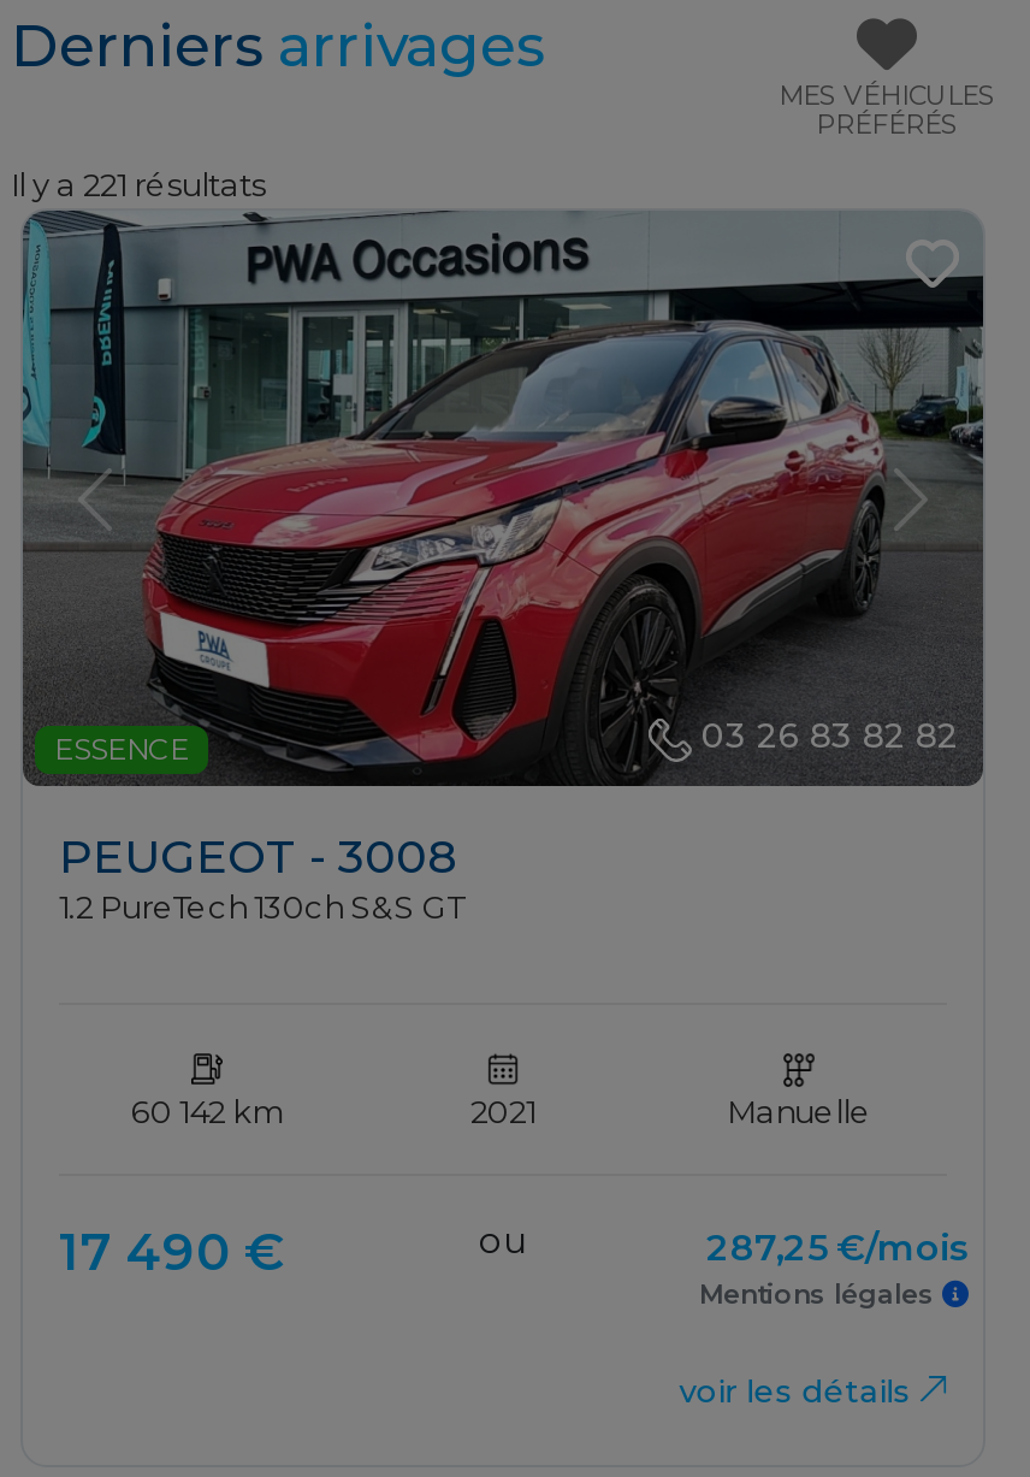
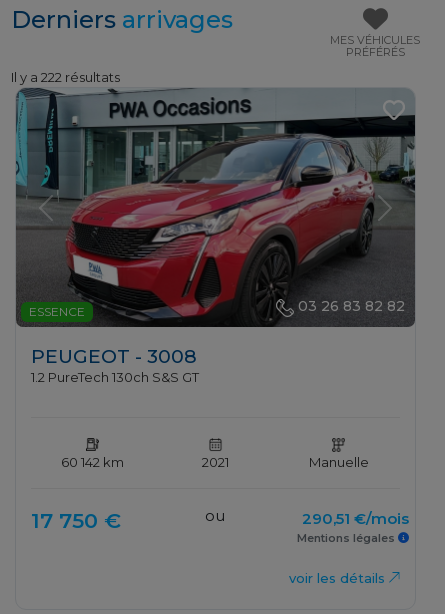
[11,165,266,203] Il y a 221 résultats -> [11,69,120,85] Il y a 222 résultats
[59,1223,285,1283] 17 490 € -> [31,508,121,533] 17 750 €
[706,1225,969,1271] 287,25 €/mois -> [302,509,409,528] 290,51 €/mois

